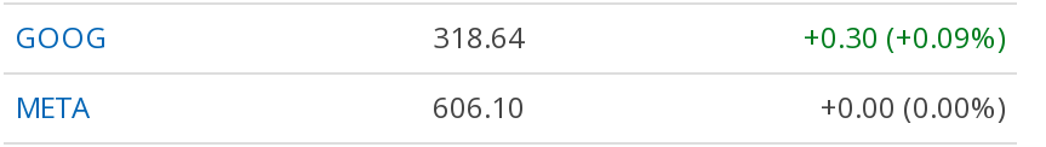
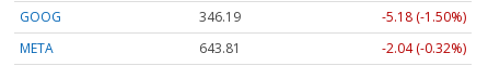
[433,16,525,57] 318.64 -> [199,7,241,25] 346.19
[804,16,1005,57] +0.30 (+0.09%) -> [382,7,466,25] -5.18 (-1.50%)
[433,86,525,127] 606.10 -> [199,38,241,57] 643.81
[821,86,1005,127] +0.00 (0.00%) -> [382,38,466,57] -2.04 (-0.32%)

